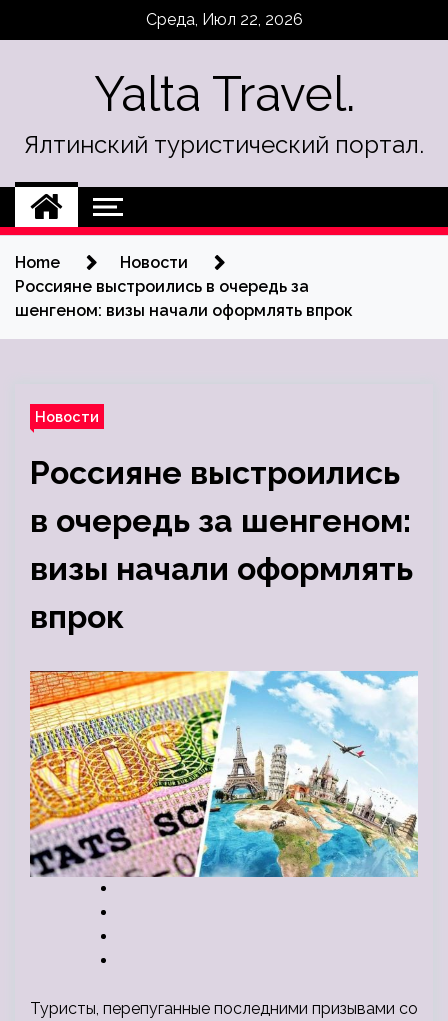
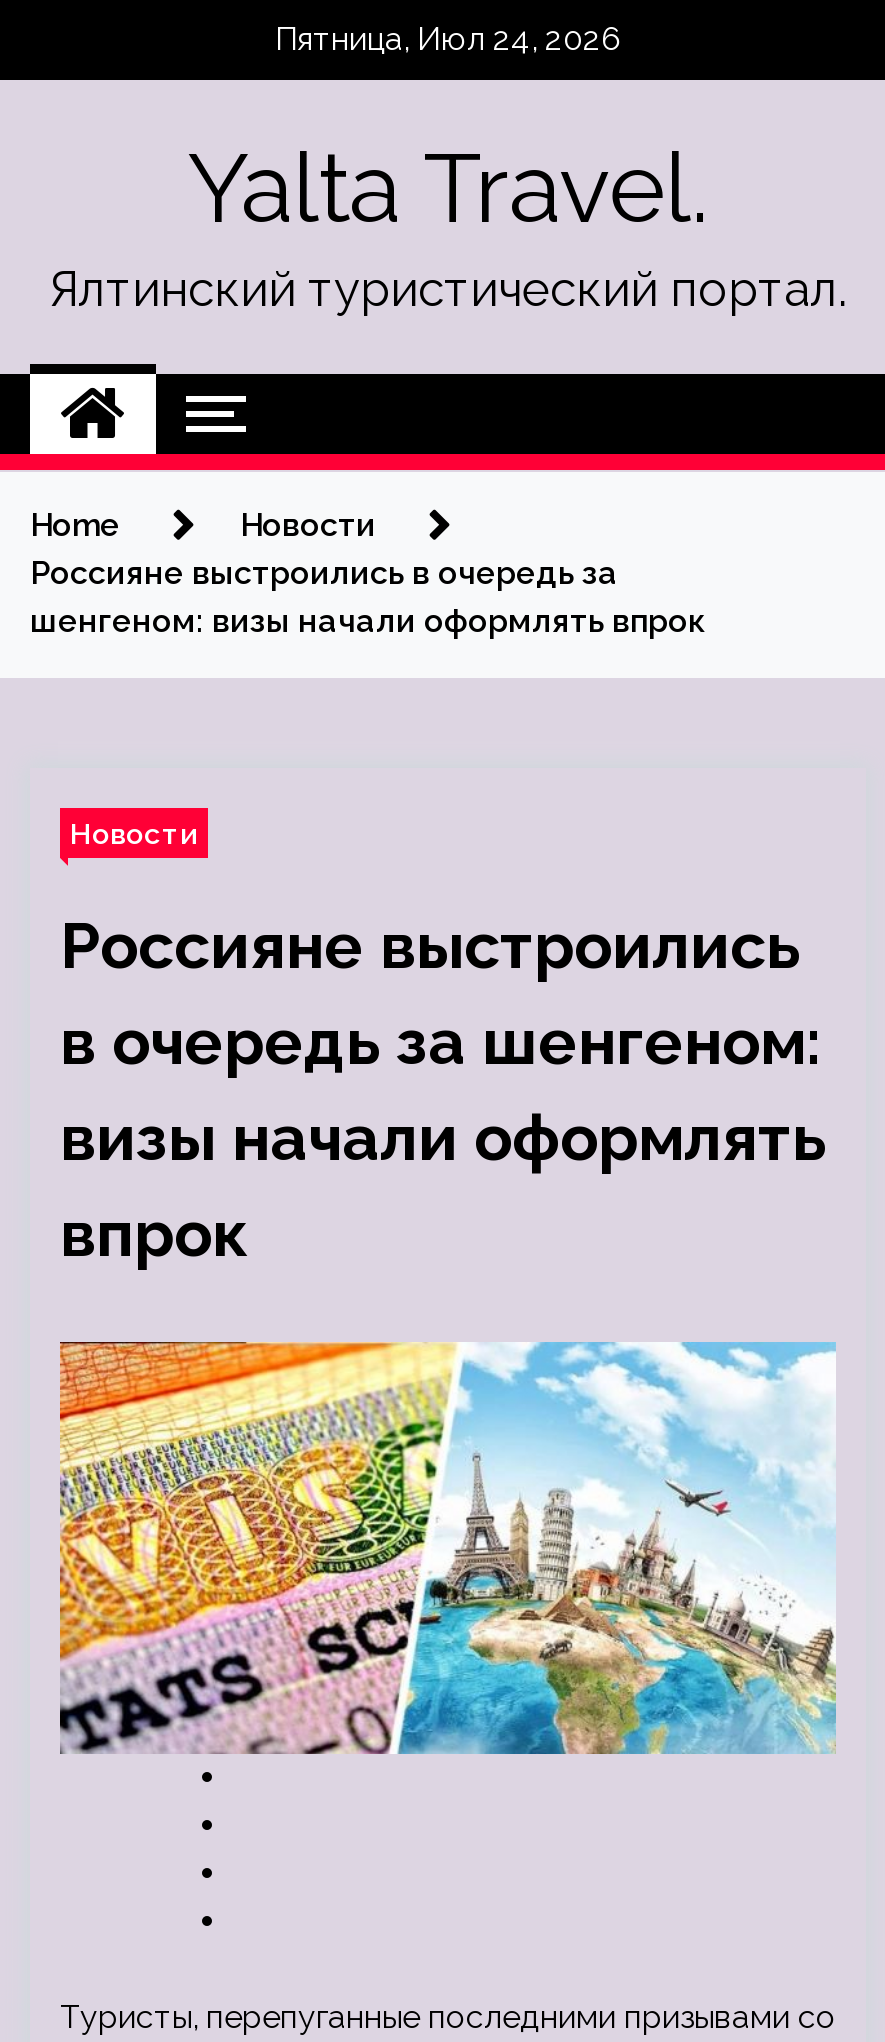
[145,10,302,29] Среда, Июл 22, 2026 -> [275,20,621,58] Пятница, Июл 24, 2026

